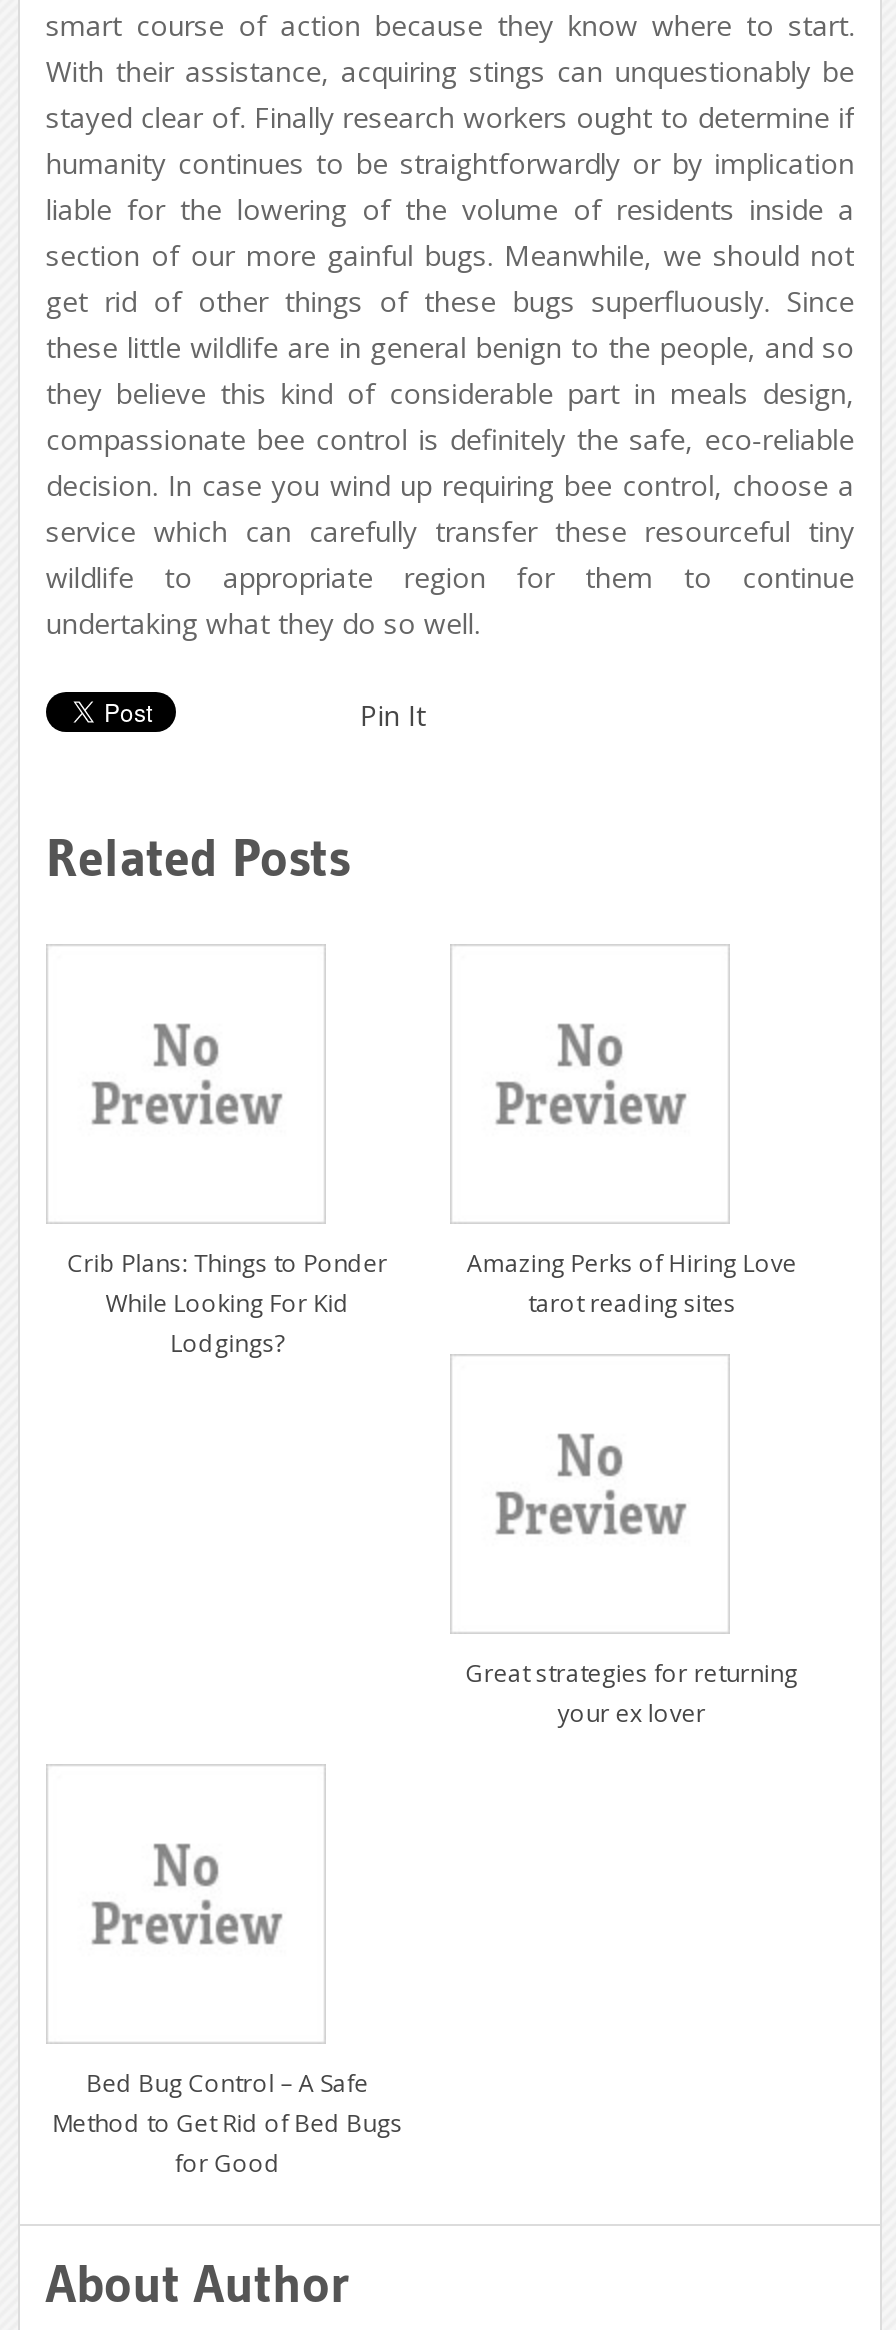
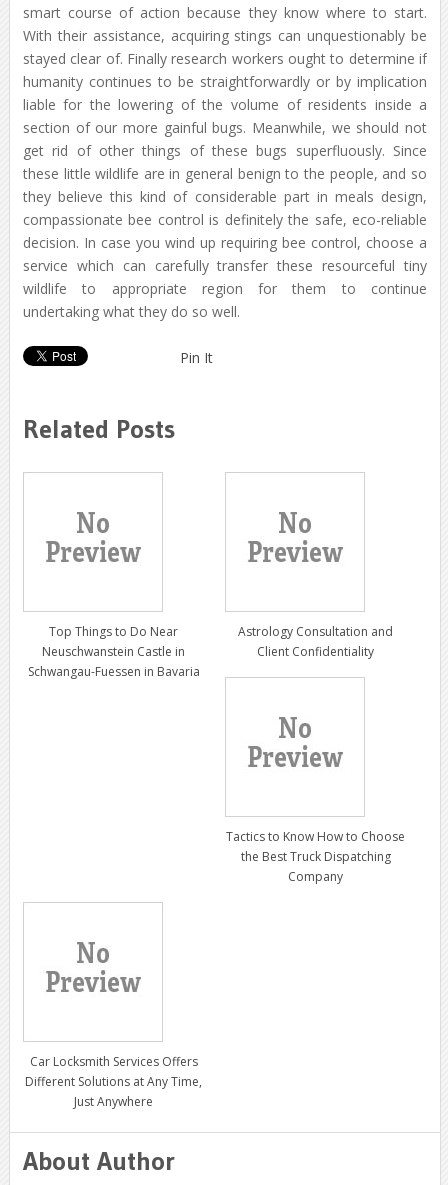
[68,1245,388,1359] Crib Plans: Things to Ponder | While Looking For Kid | Lodgings? -> [28,622,200,679] Top Things to Do Near | Neuschwanstein Castle in | Schwangau-Fuessen in Bavaria
[467,1245,797,1319] Amazing Perks of Hiring Love | tarot reading sites -> [238,622,393,659] Astrology Consultation and | Client Confidentiality
[466,1655,798,1729] Great strategies for returning | your ex lover -> [226,827,405,884] Tactics to Know How to Choose | the Best Truck Dispatching | Company
[53,2065,403,2179] Bed Bug Control – A Safe | Method to Get Rid of Bed Bugs | for Good -> [25,1052,202,1109] Car Locksmith Services Offers | Different Solutions at Any Time, | Just Anywhere

